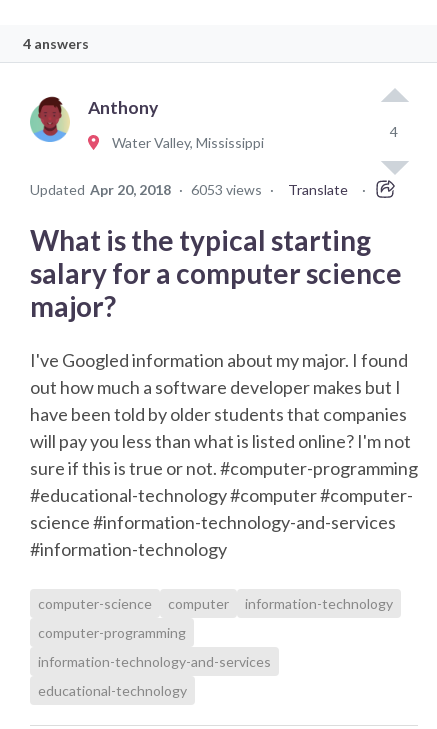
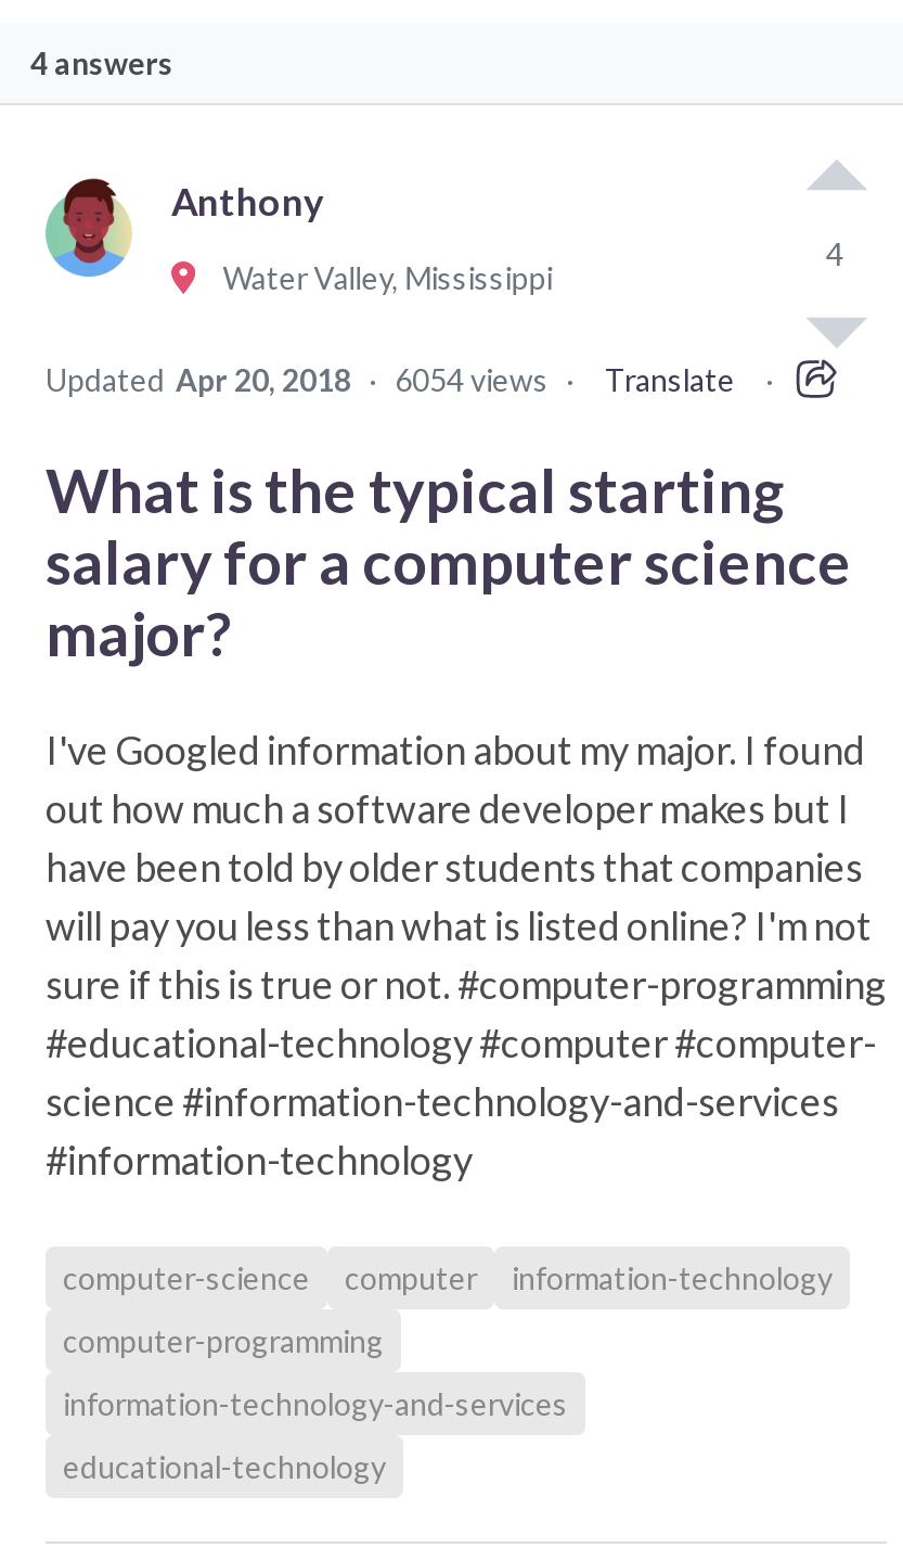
[30,181,274,198] Updated Apr 20, 2018 · 6053 views · -> [46,361,575,398] Updated Apr 20, 2018 · 6054 views ·

